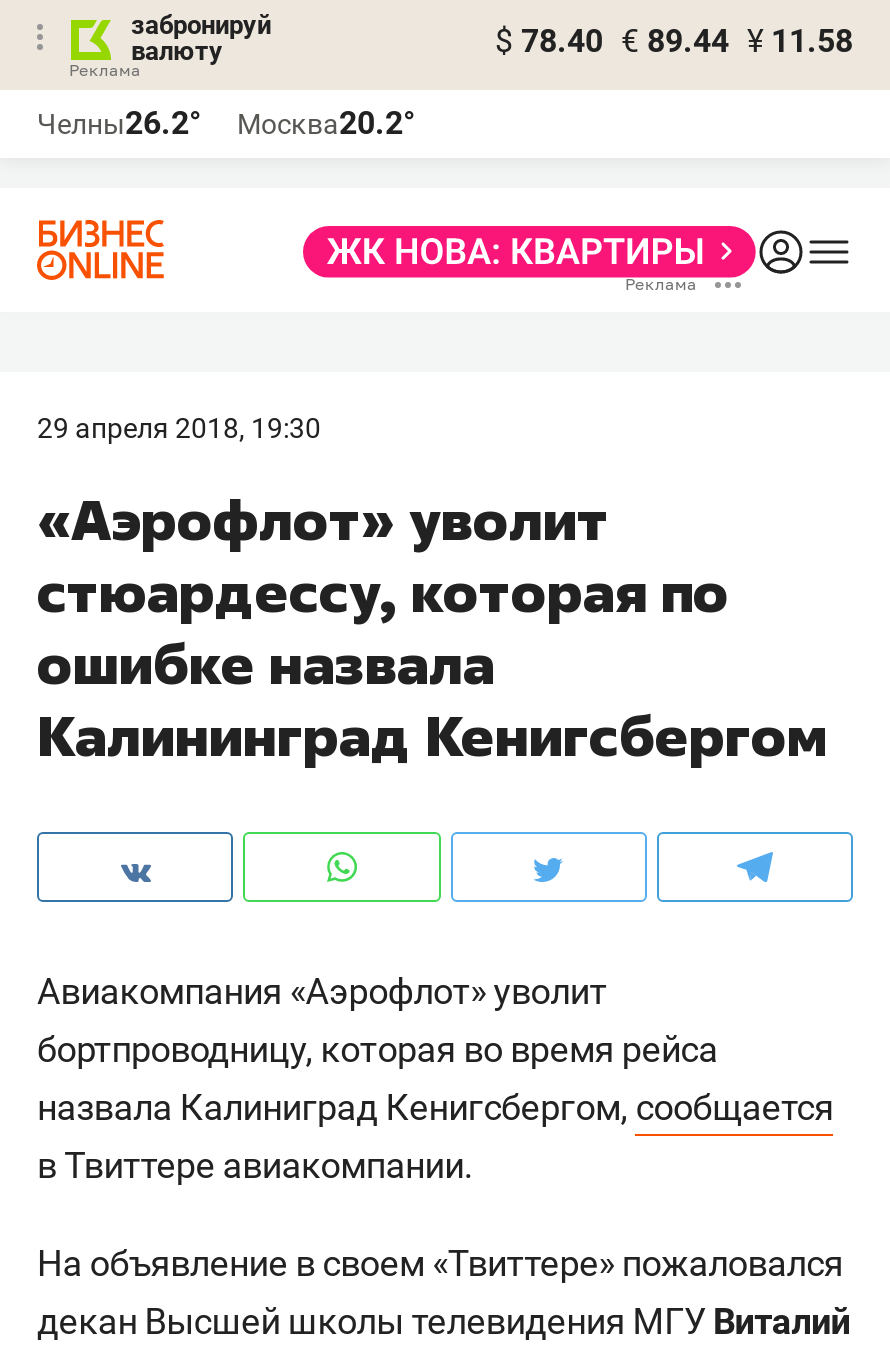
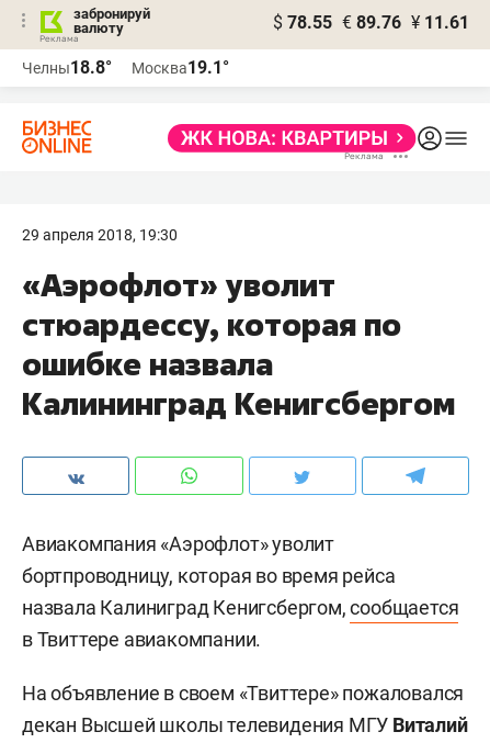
[495,22,853,60] $ 78.40 € 89.44 ¥ 11.58 -> [273,12,469,33] $ 78.55 € 89.76 ¥ 11.61
[37,104,201,142] Челны26.2° -> [22,57,112,78] Челны18.8°
[237,104,415,142] Москва20.2° -> [132,57,229,78] Москва19.1°

